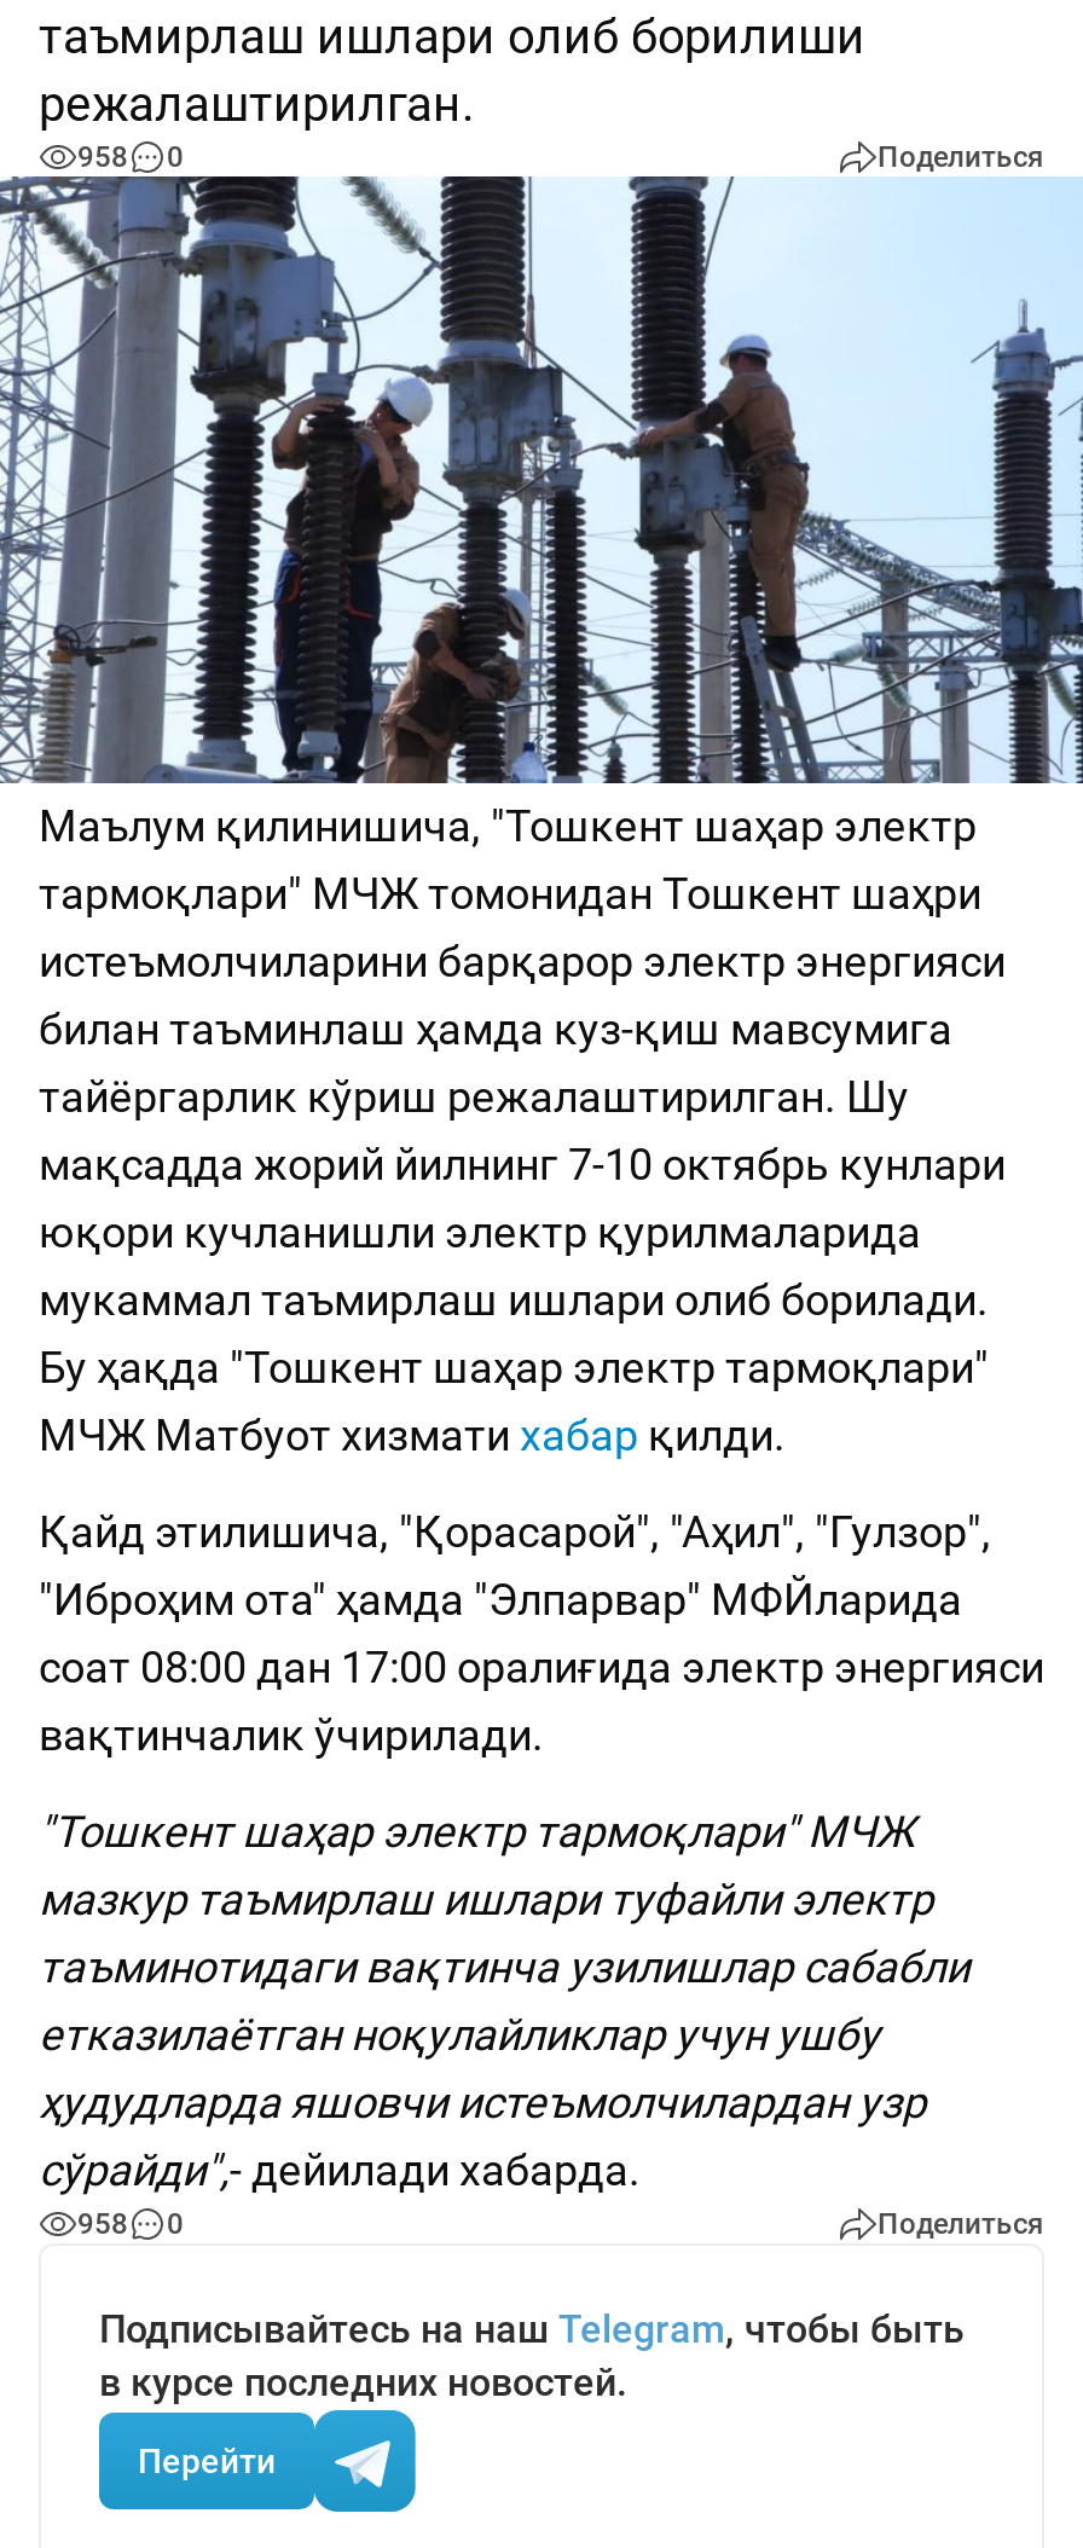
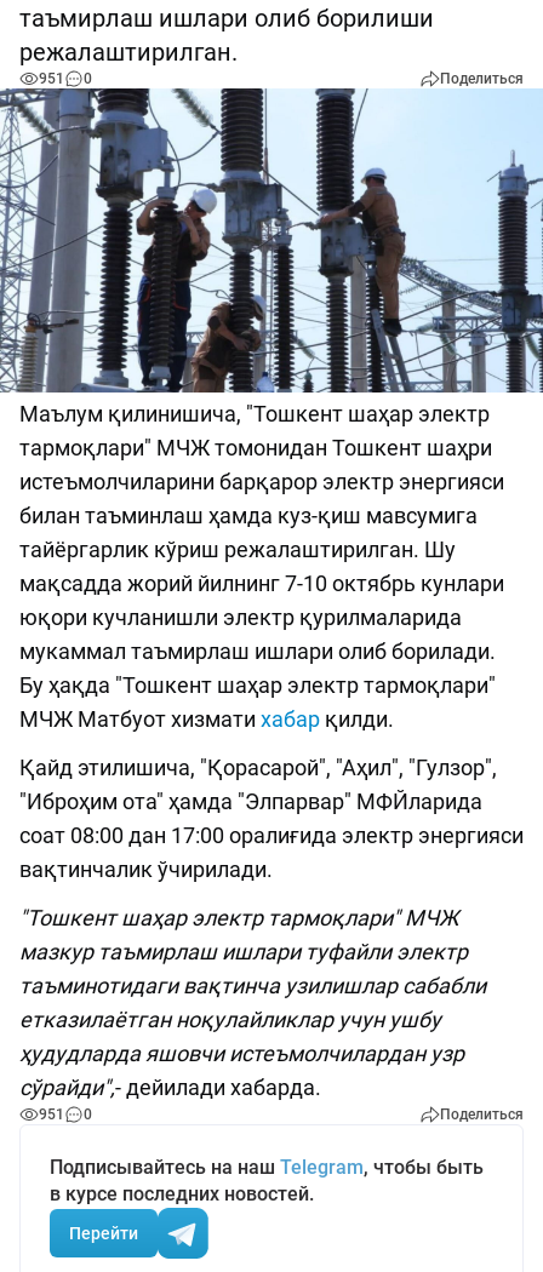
[77,140,184,174] 958 0 -> [39,70,92,87] 951 0
[77,2208,184,2241] 958 0 -> [39,1106,92,1123] 951 0

